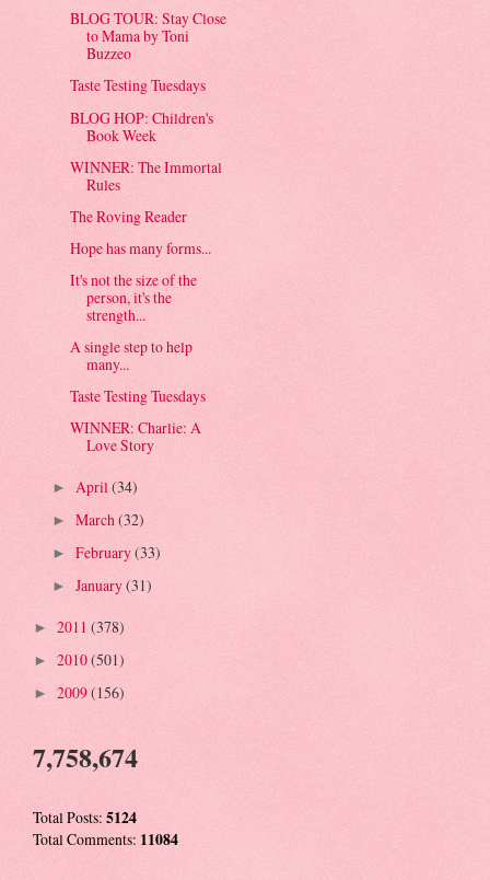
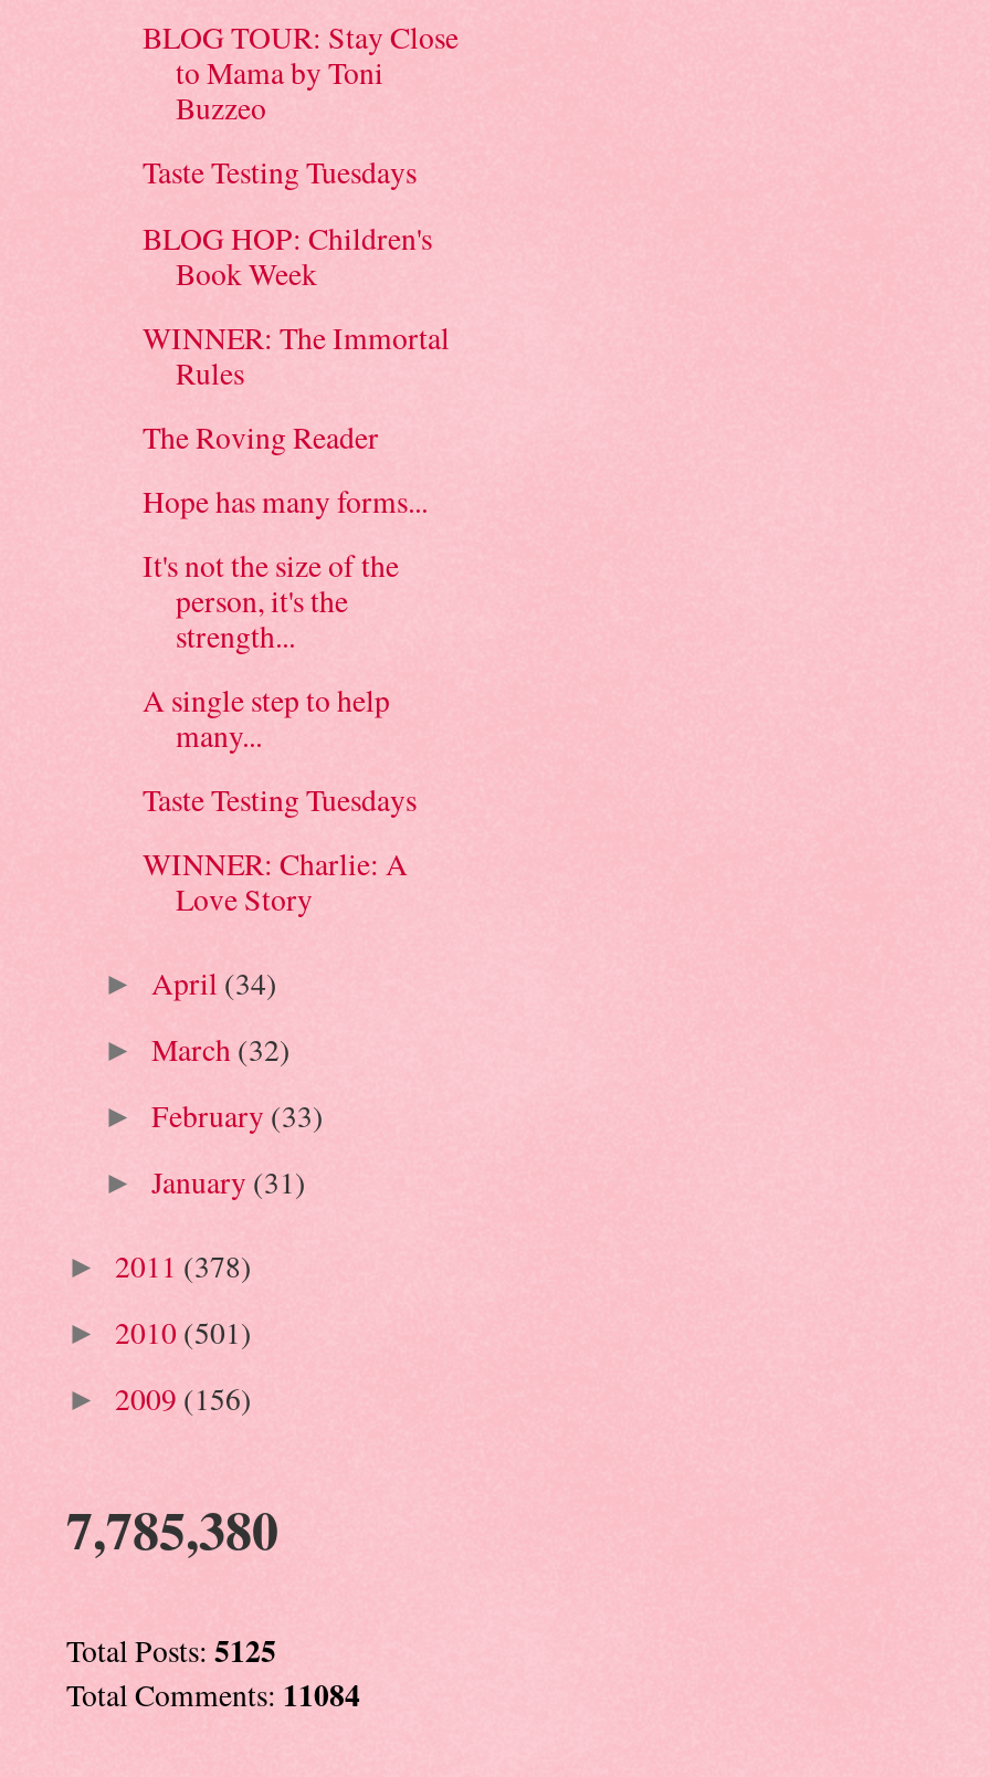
[33,738,138,776] 7,758,674 -> [66,1490,278,1567] 7,785,380
[33,807,137,829] Total Posts: 5124 -> [66,1629,276,1674] Total Posts: 5125

